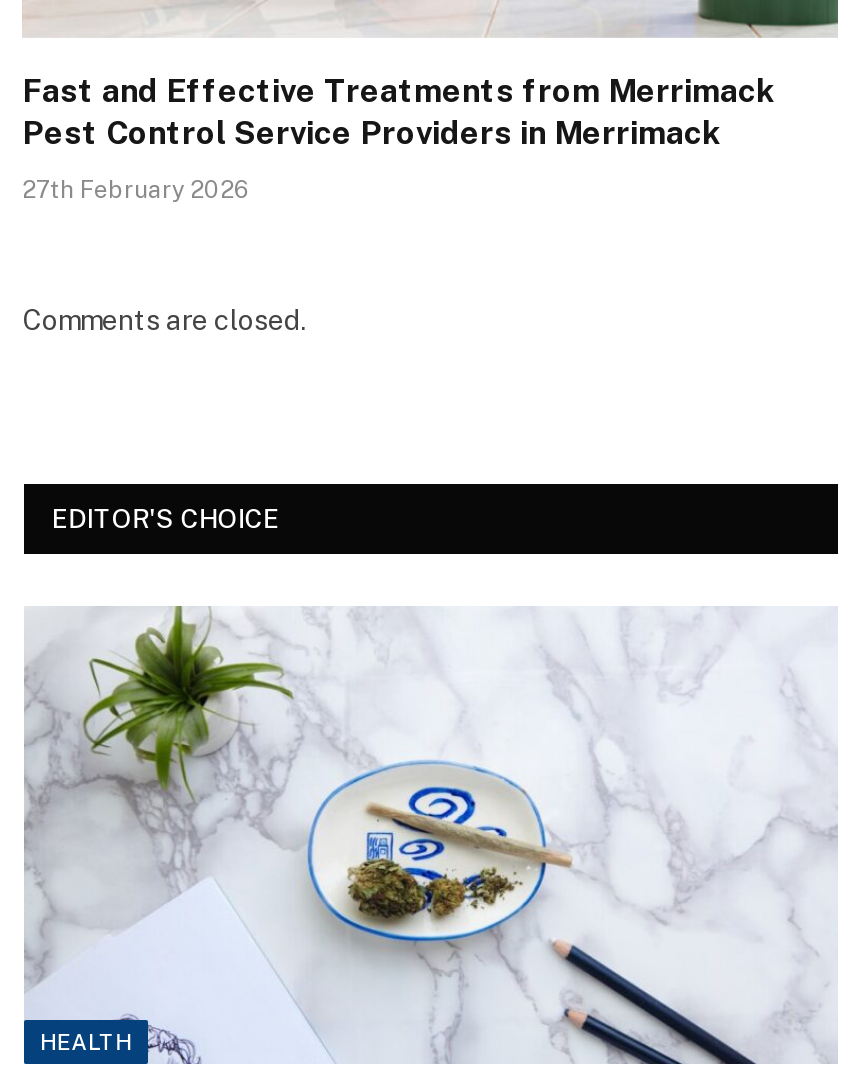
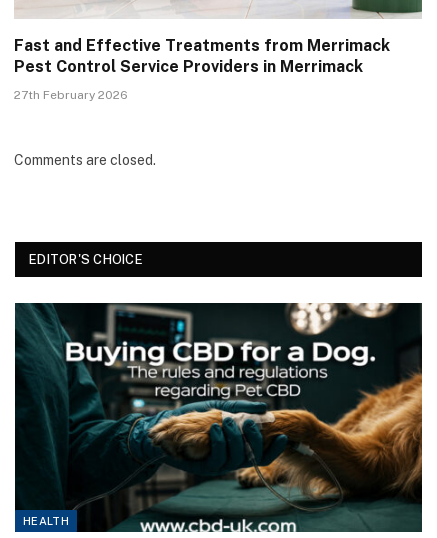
[24,606,838,1064] [image] -> [14,302,423,533] [image]

